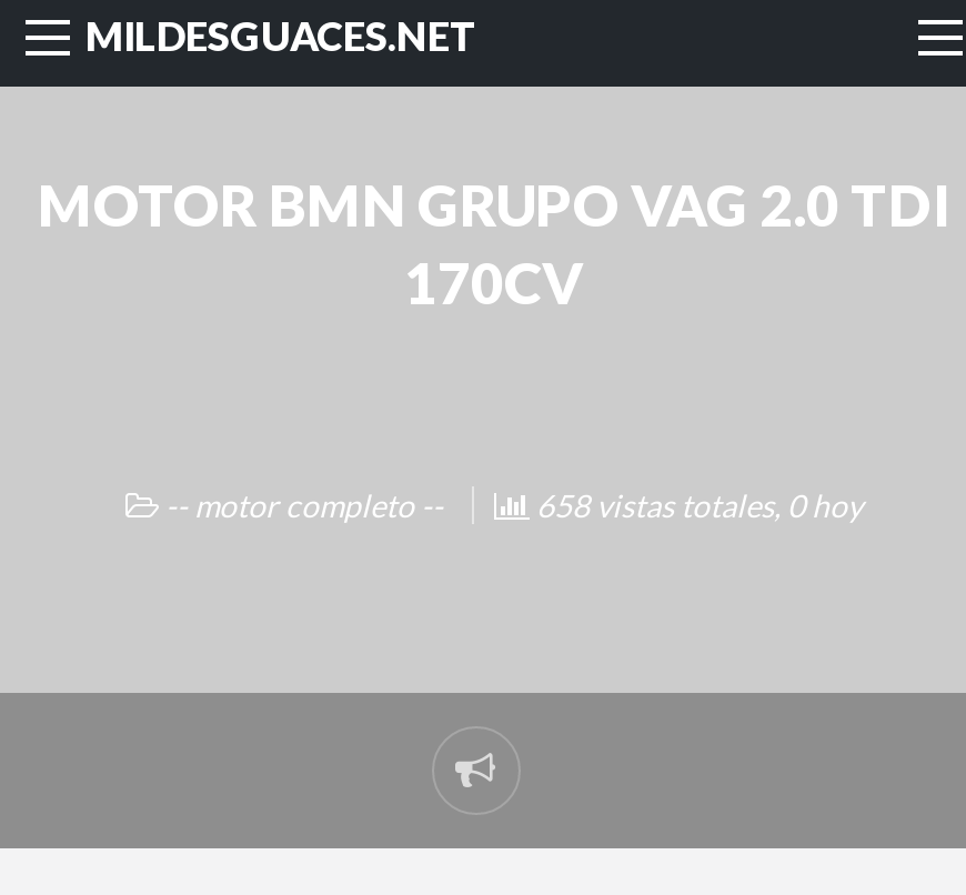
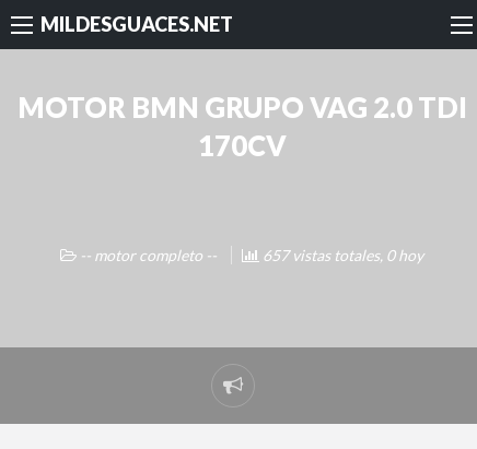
[530,485,863,523] 658 vistas totales, 0 hoy -> [259,245,423,264] 657 vistas totales, 0 hoy

